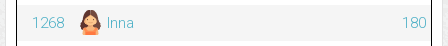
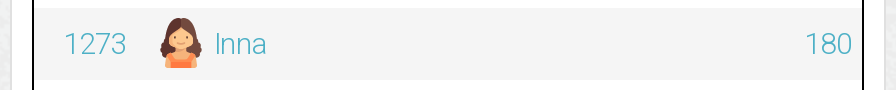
[31,14,63,32] 1268 -> [63,26,127,62] 1273

